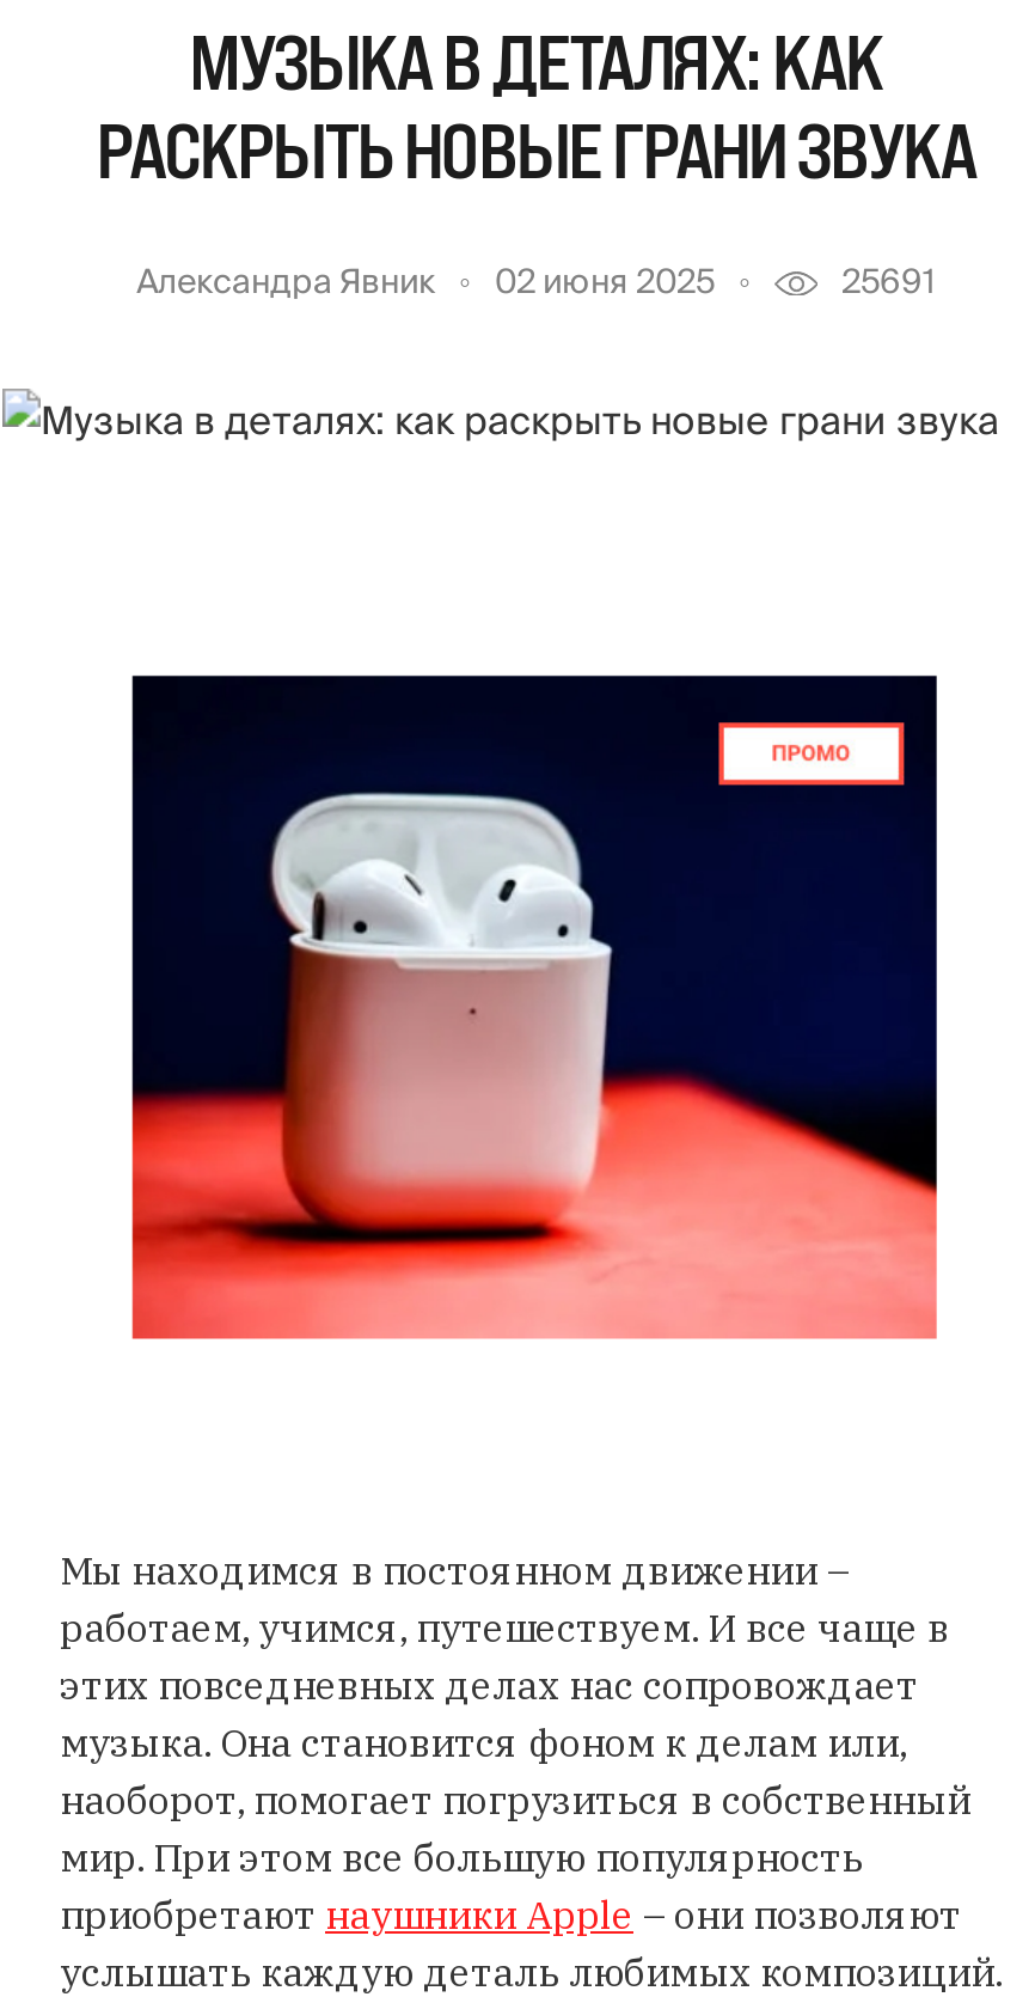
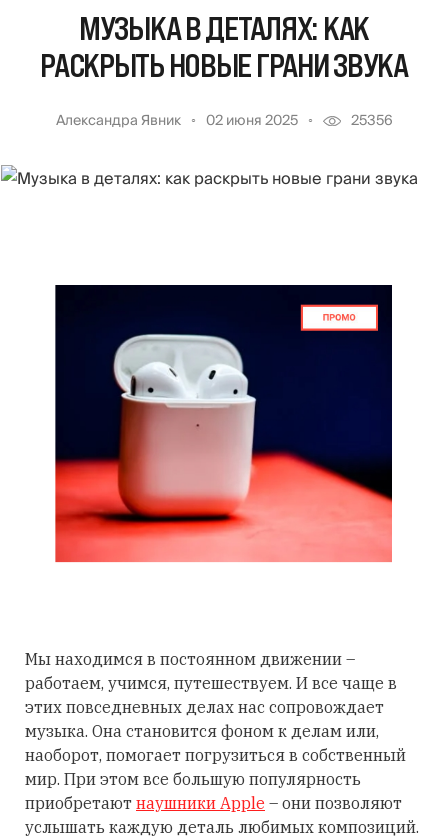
[841,255,935,313] 25691 -> [350,109,392,133] 25356

